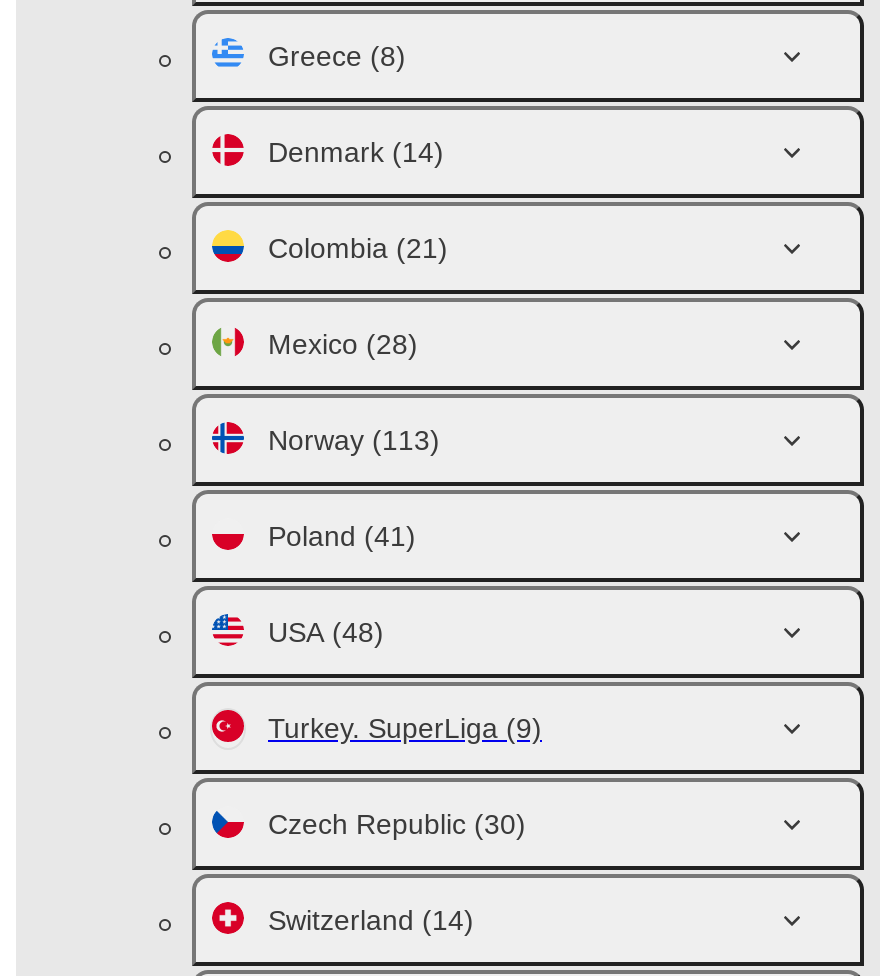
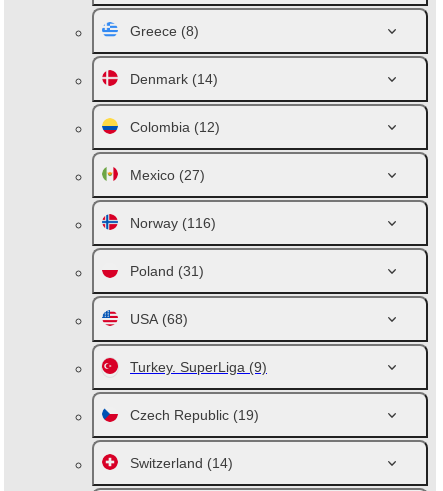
[268,232,448,264] Colombia (21) -> [130,119,220,135] Colombia (12)
[268,328,418,360] Mexico (28) -> [130,167,205,183] Mexico (27)
[268,424,440,456] Norway (113) -> [130,215,216,231] Norway (116)
[268,520,416,552] Poland (41) -> [130,263,204,279] Poland (31)
[268,616,384,648] USA (48) -> [130,311,188,327] USA (68)
[268,808,526,840] Czech Republic (30) -> [130,407,259,423] Czech Republic (19)

